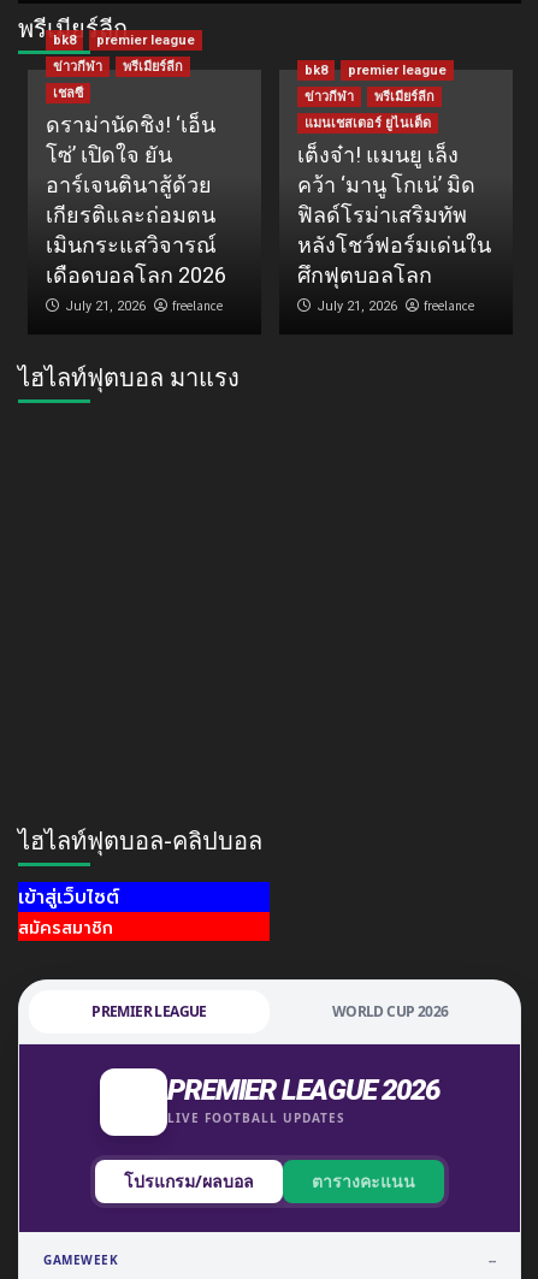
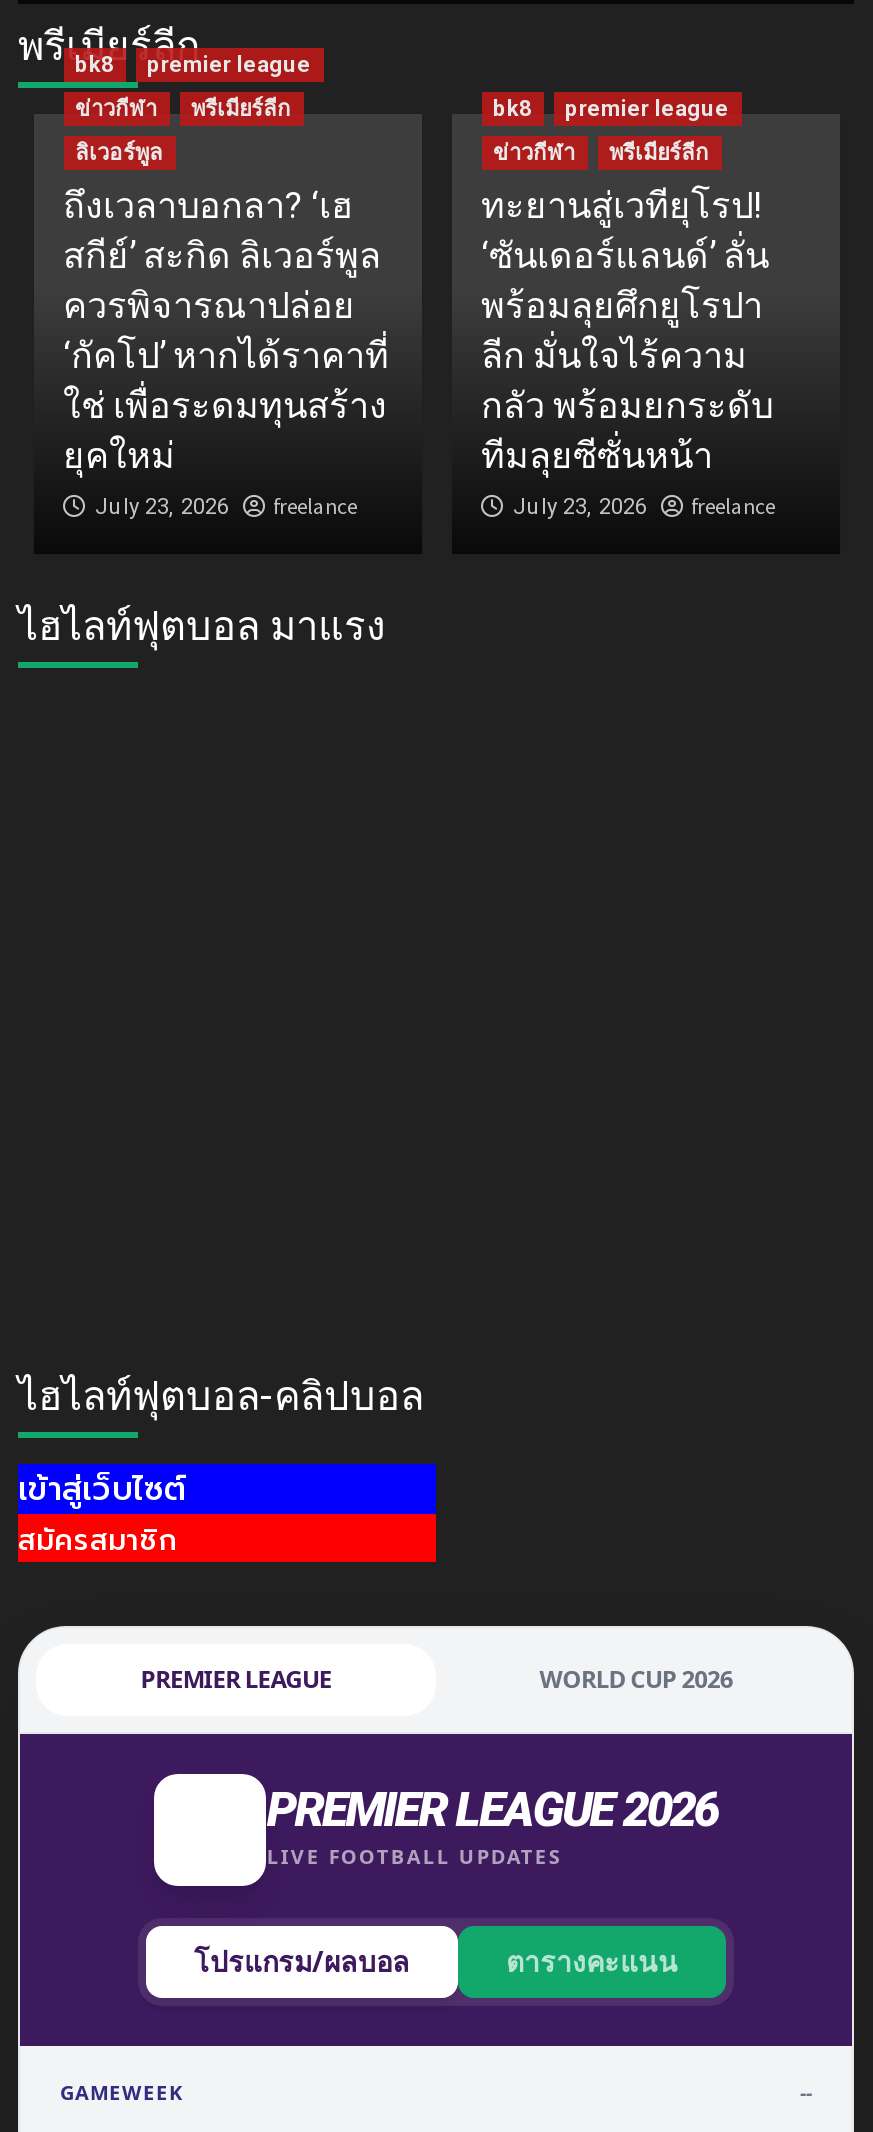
[45,85,226,314] เชลซี | ดราม่านัดชิง! ‘เอ็น | โซ่’ เปิดใจ ยัน | อาร์เจนตินาสู้ด้วย | เกียรติและถ่อมตน | เมินกระแสวิจารณ์ | เดือดบอลโลก 2026 | July 21, 2026 -> [63,139,389,519] ลิเวอร์พูล | ถึงเวลาบอกลา? ‘เฮ | สกีย์’ สะกิด ลิเวอร์พูล | ควรพิจารณาปล่อย | ‘กัคโป’ หากได้ราคาที่ | ใช่ เพื่อระดมทุนสร้าง | ยุคใหม่ | July 23, 2026
[297,115,490,314] แมนเชสเตอร์ ยูไนเต็ด | เต็งจ๋า! แมนยู เล็ง | คว้า ‘มานู โกเน่’ มิด | ฟิลด์โรม่าเสริมทัพ | หลังโชว์ฟอร์มเด่นใน | ศึกฟุตบอลโลก | July 21, 2026 -> [481,183,773,519] ทะยานสู่เวทียุโรป! | ‘ซันเดอร์แลนด์’ ลั่น | พร้อมลุยศึกยูโรปา | ลีก มั่นใจไร้ความ | กลัว พร้อมยกระดับ | ทีมลุยซีซั่นหน้า | July 23, 2026

